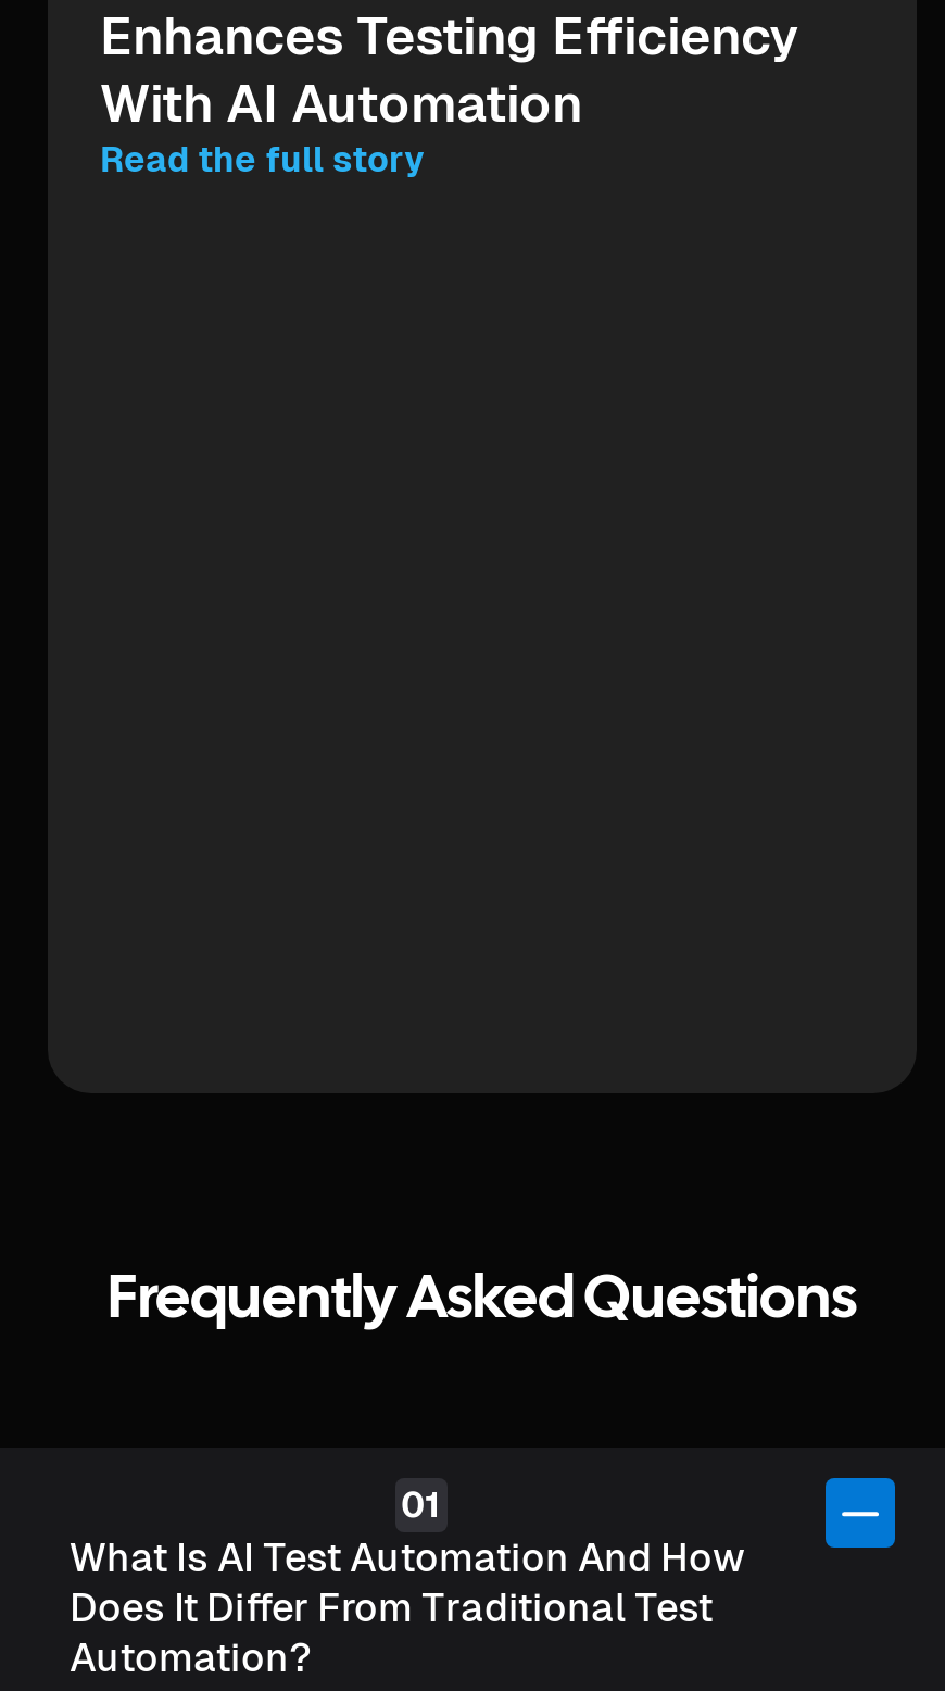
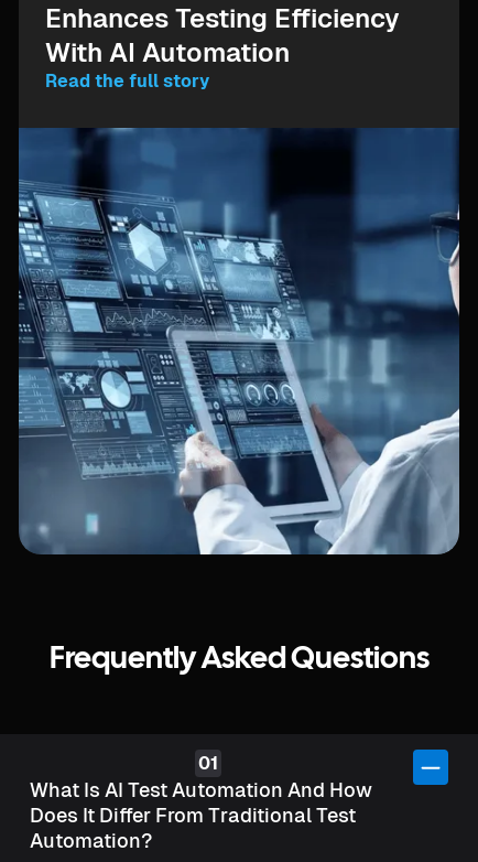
none -> [18,127,460,556] [image]

